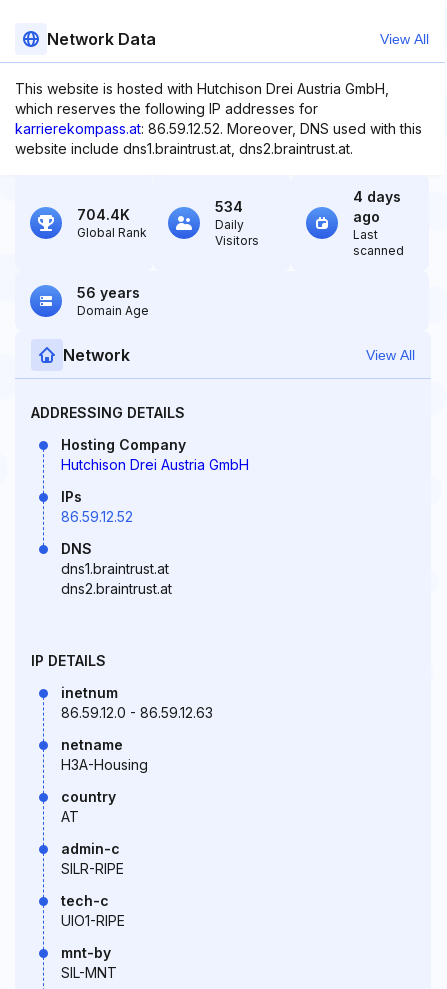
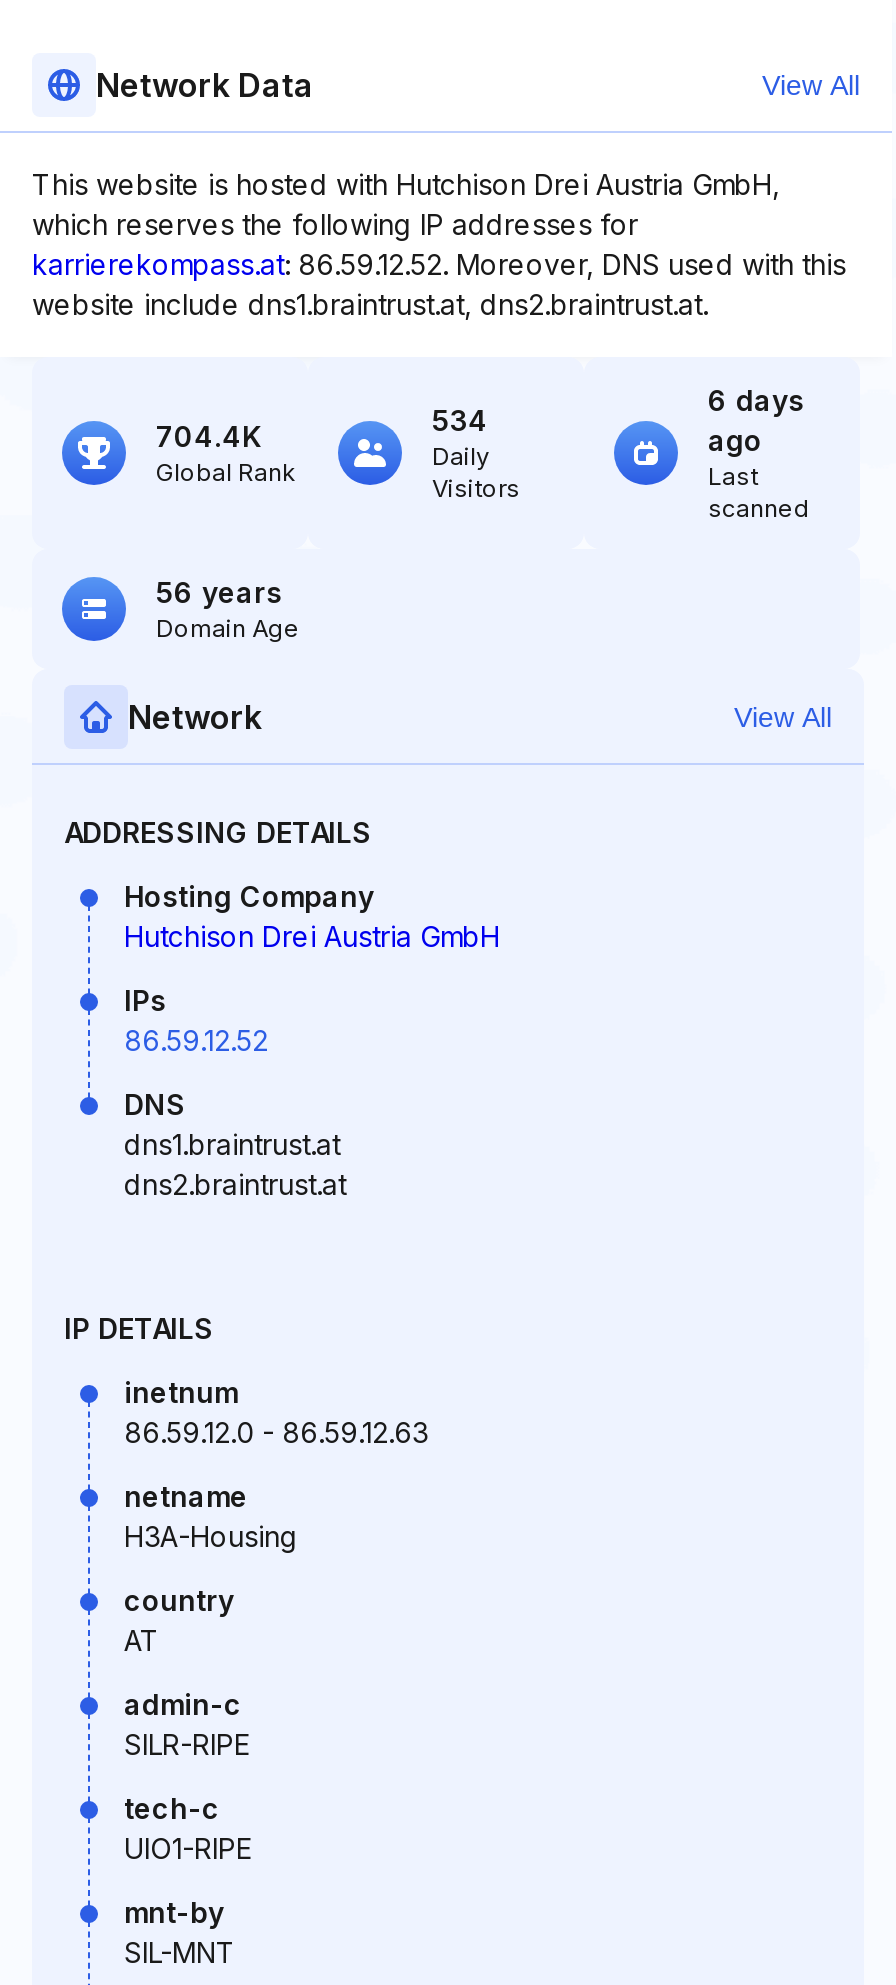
[353,188,401,205] 4 days -> [708,383,804,417] 6 days

